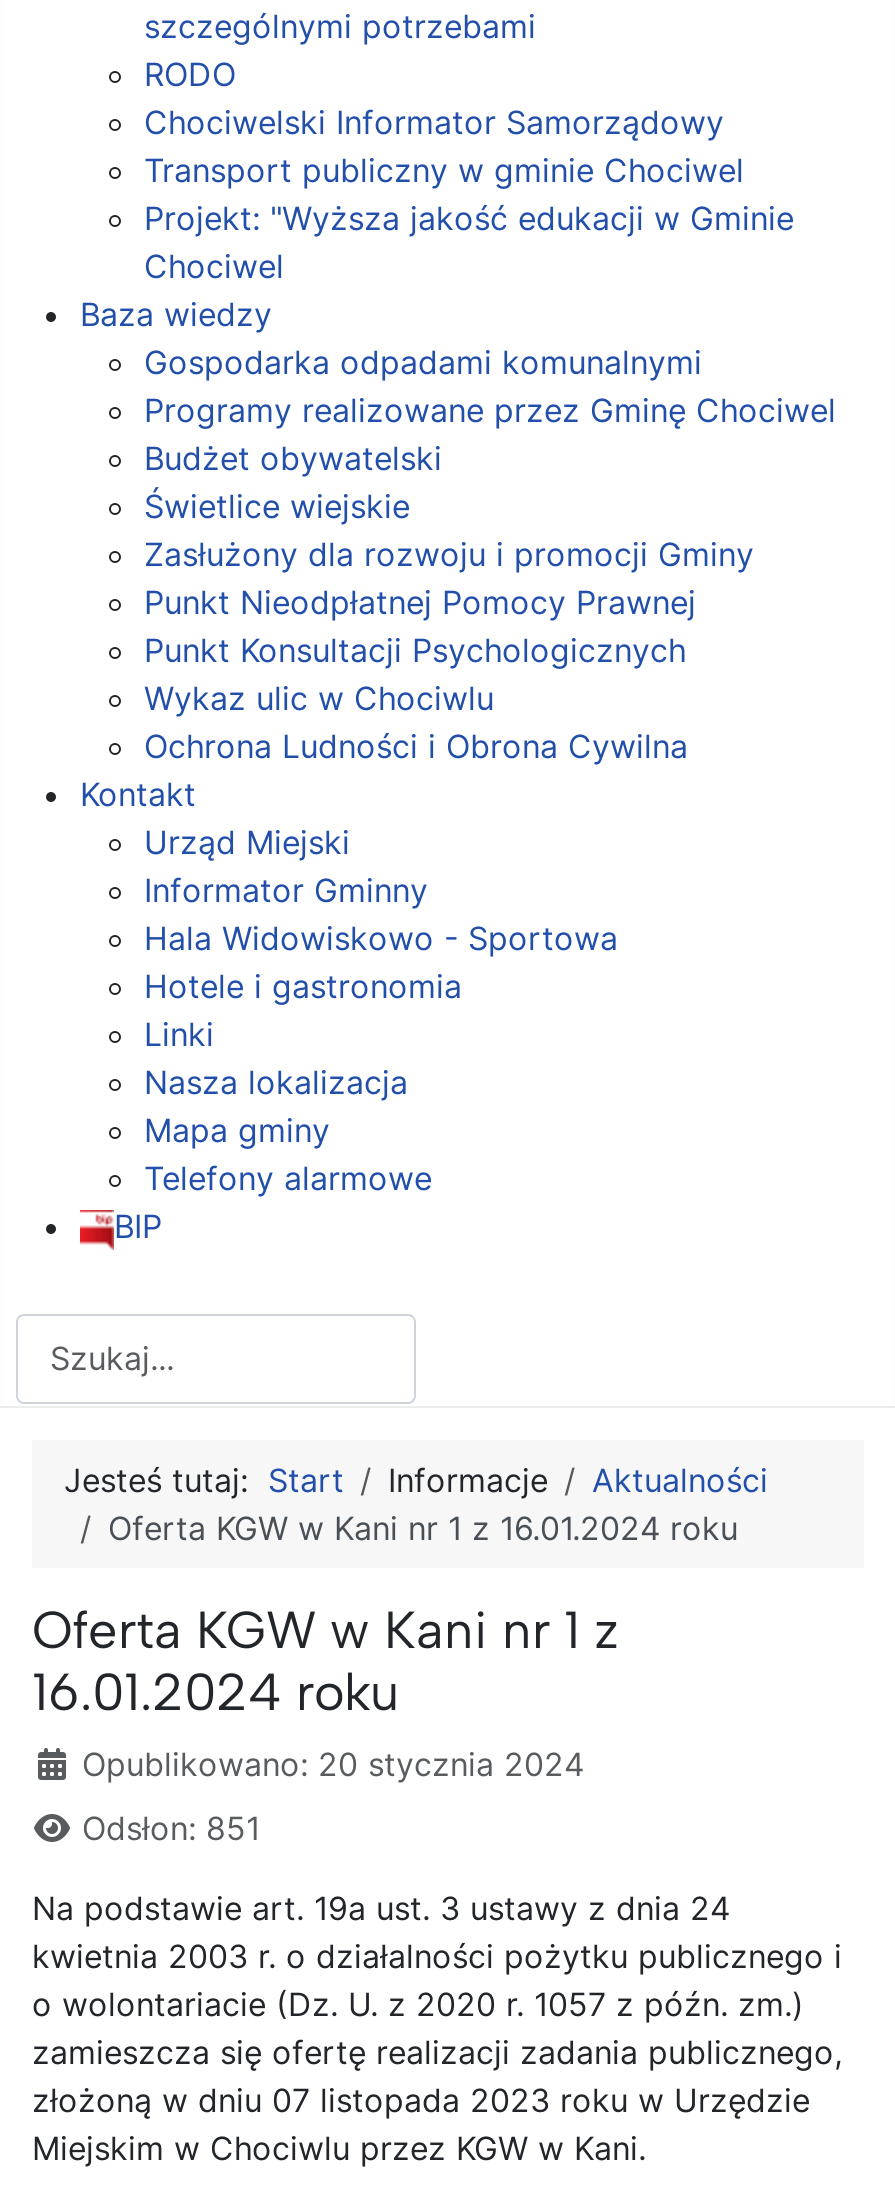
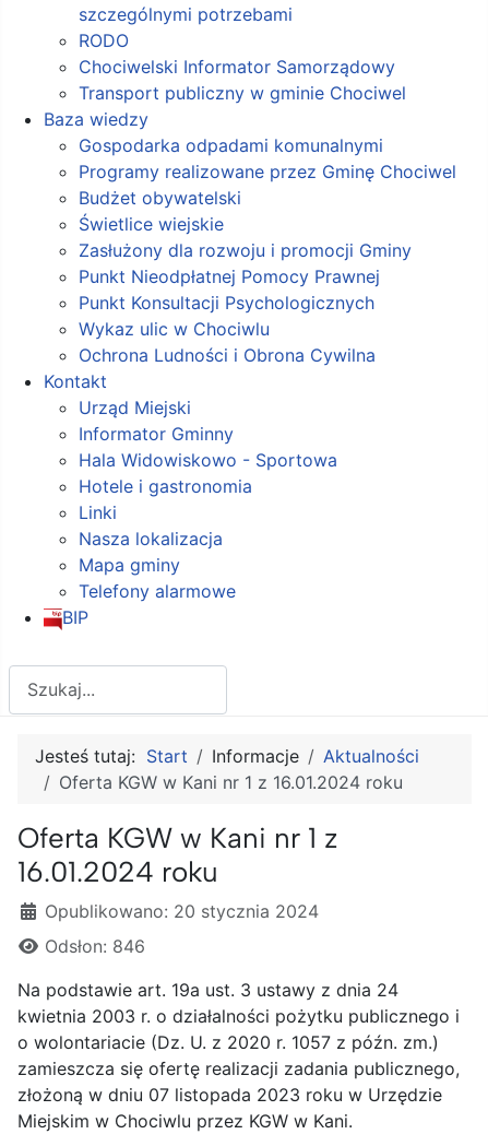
[144,198,794,286] Projekt: "Wyższa jakość edukacji w Gminie | Chociwel -> none
[82,1808,260,1848] Odsłon: 851 -> [45,935,145,957] Odsłon: 846

